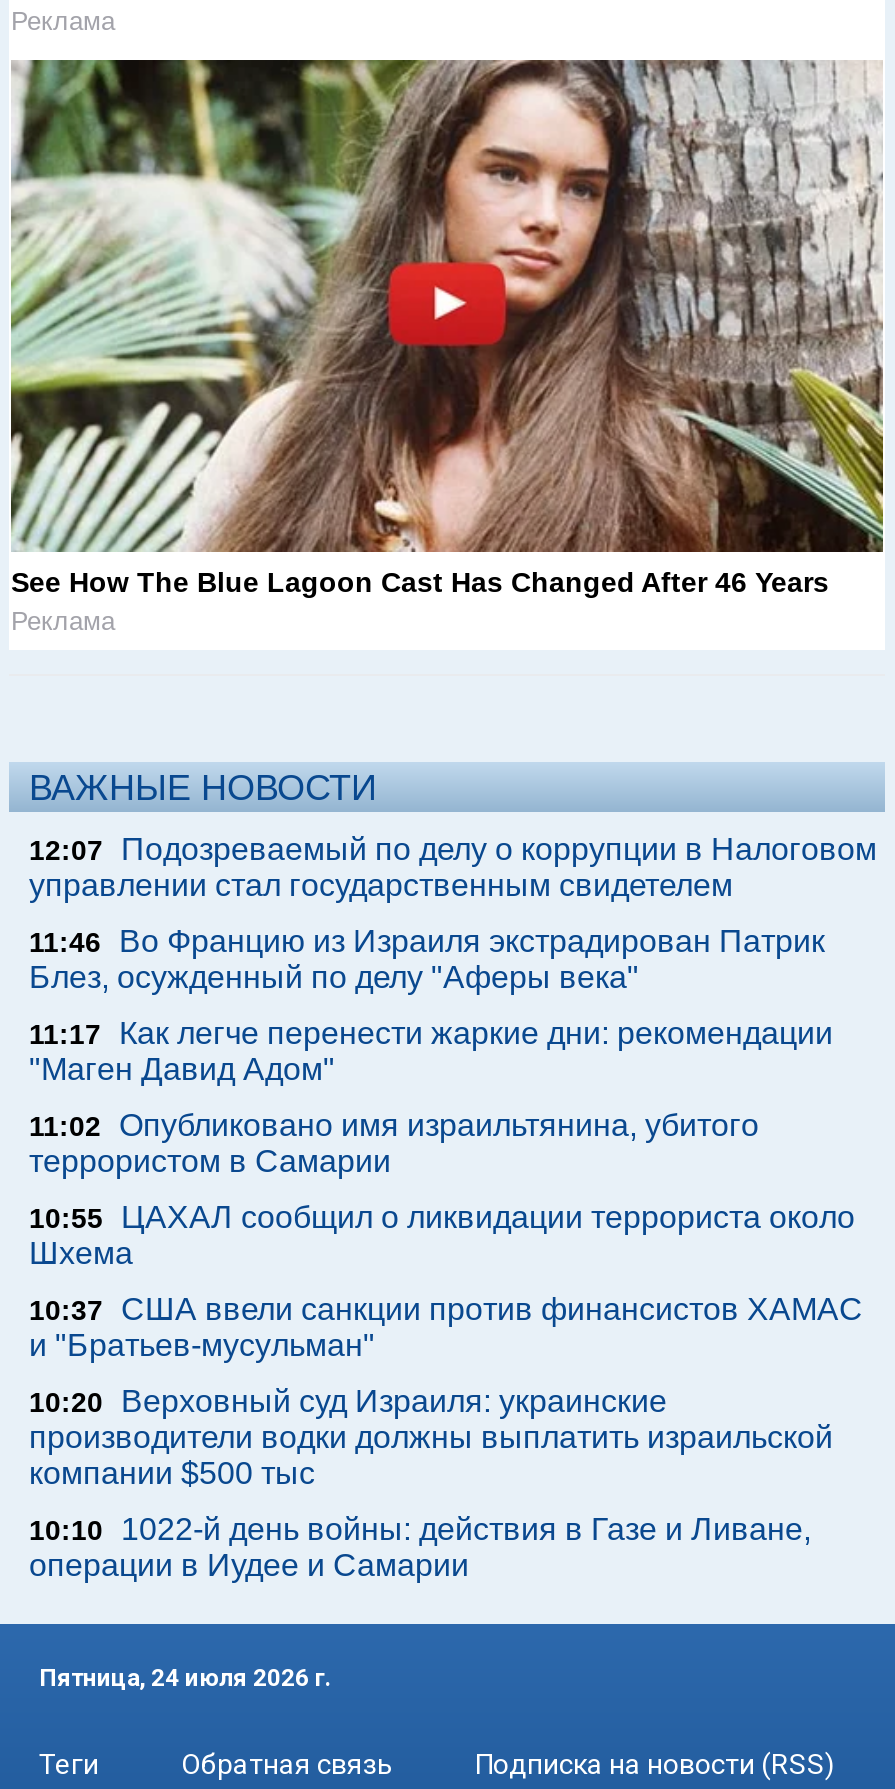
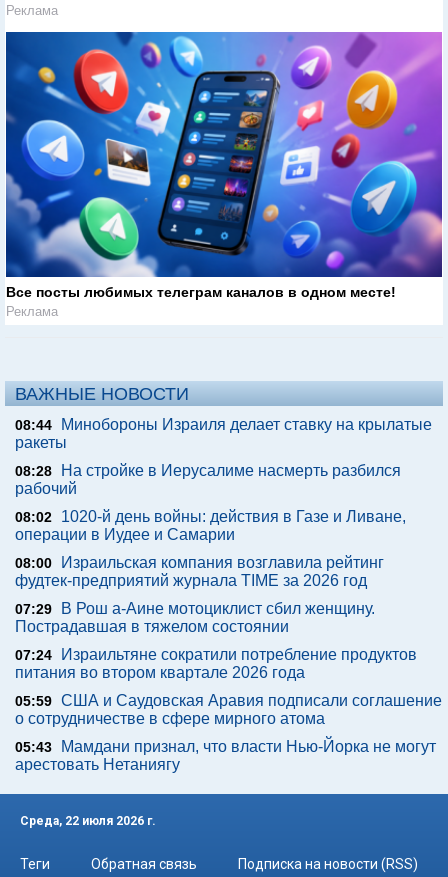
[9,58,885,599] [image] | See How The Blue Lagoon Cast Has Changed After 46 Years -> [5,31,443,300] [image] | Все посты любимых телеграм каналов в одном месте!
[29,833,877,1547] 12:07 Подозреваемый по делу о коррупции в Налоговом | управлении стал государственным свидетелем | 11:46 Во Францию из Израиля экстрадирован Патрик | Блез, осужденный по делу "Аферы века" | 11:17 Как легче перенести жаркие дни: рекомендации | "Маген Давид Адом" | 11:02 Опубликовано имя израильтянина, убитого | террористом в Самарии | 10:55 ЦАХАЛ сообщил о ликвидации террориста около | Шхема | 10:37 США ввели санкции против финансистов ХАМАС | и "Братьев-мусульман" | 10:20 Верховный суд Израиля: украинские | производители водки должны выплатить израильской | компании $500 тыс | 10:10 1022-й день войны: действия в Газе и Ливане, -> [15,416,432,525] 08:44 Минобороны Израиля делает ставку на крылатые | ракеты | 08:28 На стройке в Иерусалиме насмерть разбился | рабочий | 08:02 1020-й день войны: действия в Газе и Ливане,
moved [29,1549,469,1583] -> [15,526,235,543]: операции в Иудее и Самарии
[39,1665,333,1693] Пятница, 24 июля 2026 г. -> [15,554,442,828] 08:00 Израильская компания возглавила рейтинг | фудтек-предприятий журнала TIME за 2026 год | 07:29 В Рош а-Аине мотоциклист сбил женщину. | Пострадавшая в тяжелом состоянии | 07:24 Израильтяне сократили потребление продуктов | питания во втором квартале 2026 года | 05:59 США и Саудовская Аравия подписали соглашение | о сотрудничестве в сфере мирного атома | 05:43 Мамдани признал, что власти Нью-Йорка не могут | арестовать Нетаниягу | Среда, 22 июля 2026 г.

